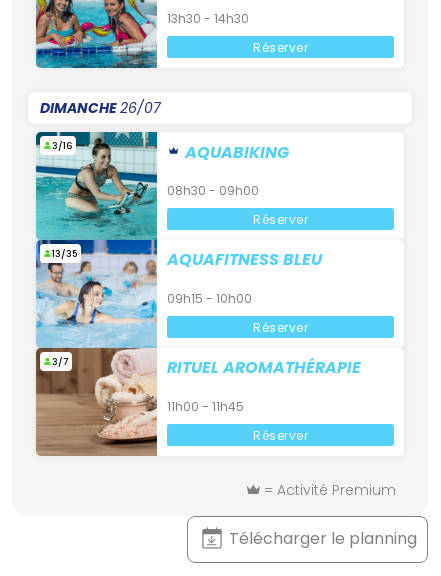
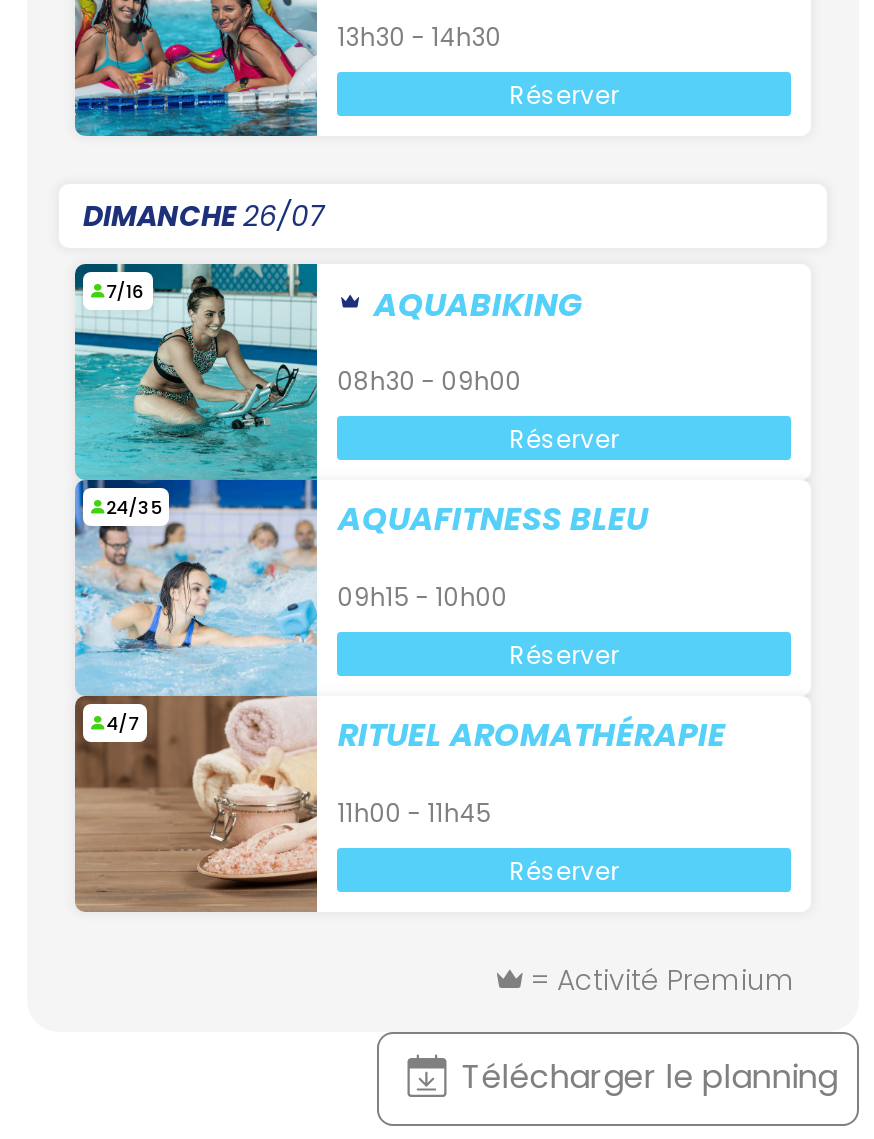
[52,140,72,152] 3/16 -> [106,279,144,303] 7/16
[52,248,77,260] 13/35 -> [106,495,160,519] 24/35
[52,356,68,368] 3/7 -> [106,711,138,735] 4/7

